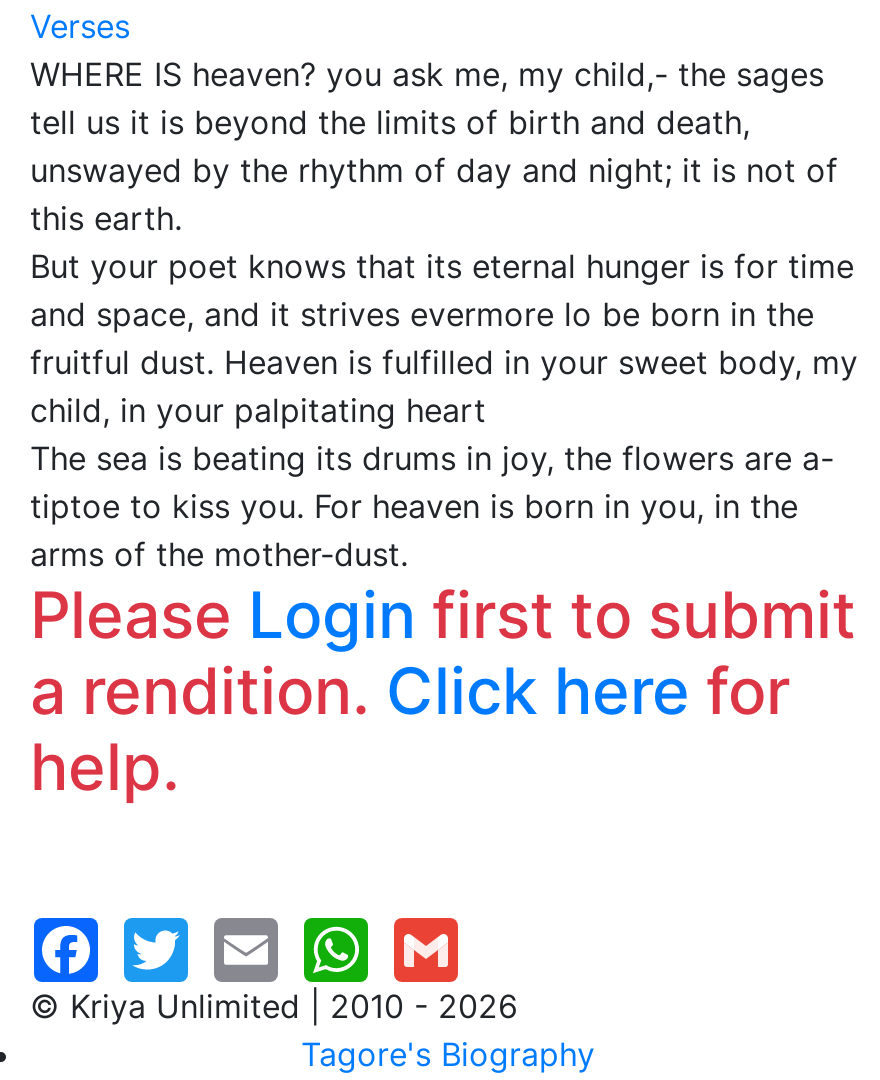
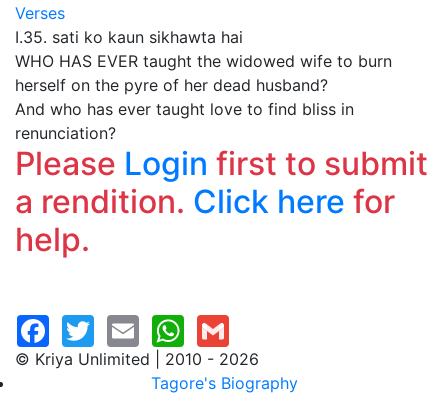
[30,54,858,574] WHERE IS heaven? you ask me, my child,- the sages | tell us it is beyond the limits of birth and death, | unswayed by the rhythm of day and night; it is not of | this earth. | But your poet knows that its eternal hunger is for time | and space, and it strives evermore lo be born in the | fruitful dust. Heaven is fulfilled in your sweet body, my | child, in your palpitating heart | The sea is beating its drums in joy, the flowers are a- | tiptoe to kiss you. For heaven is born in you, in the | arms of the mother-dust. -> [15,27,392,143] I.35. sati ko kaun sikhawta hai | WHO HAS EVER taught the widowed wife to burn | herself on the pyre of her dead husband? | And who has ever taught love to find bliss in | renunciation?

